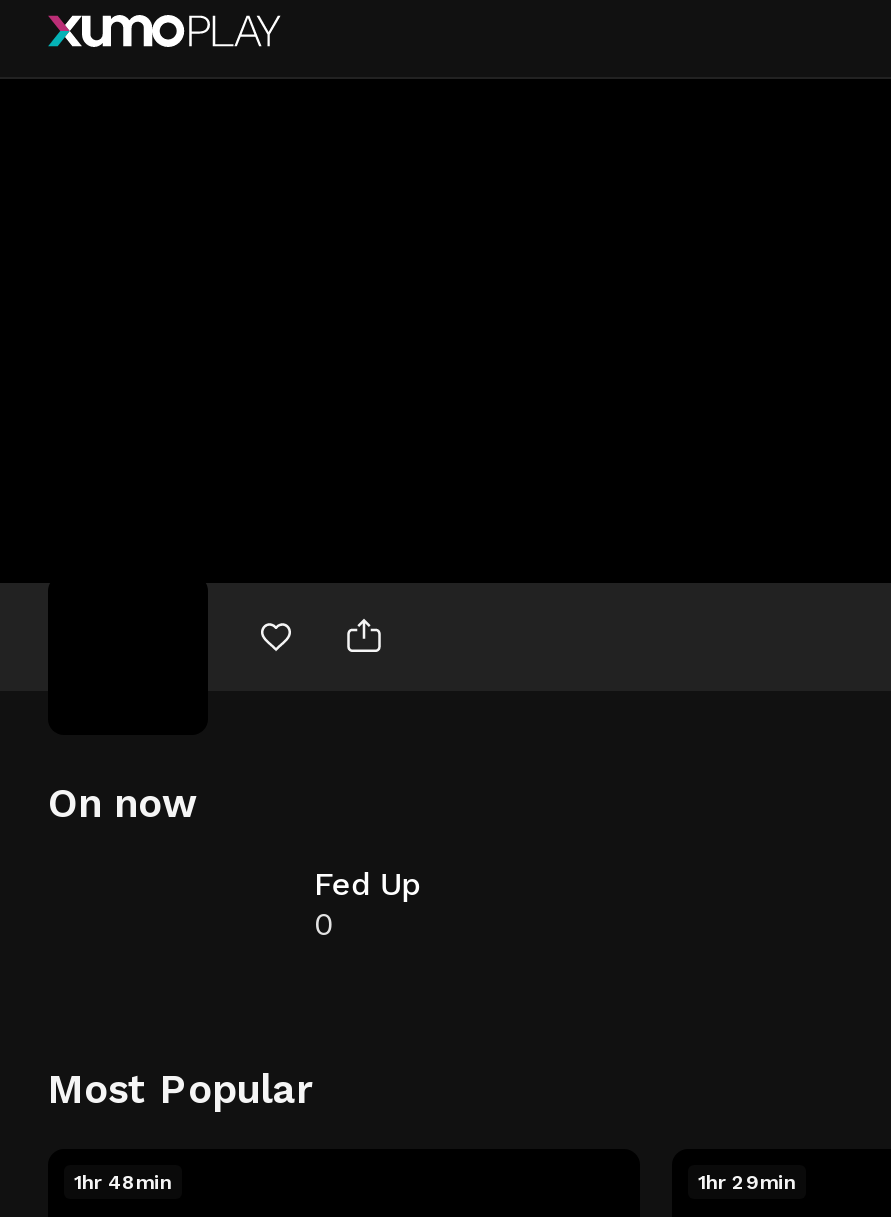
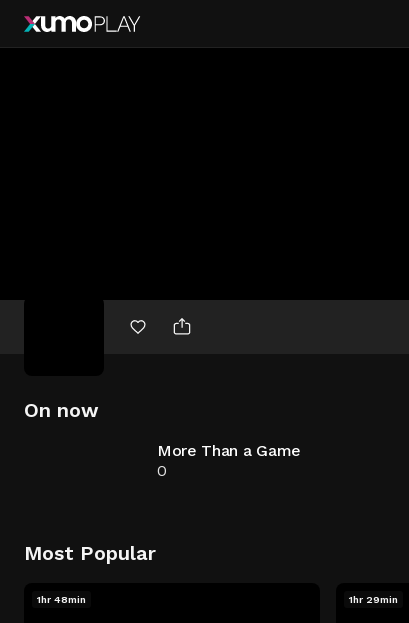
[314,865,420,903] Fed Up -> [157,441,301,460] More Than a Game

